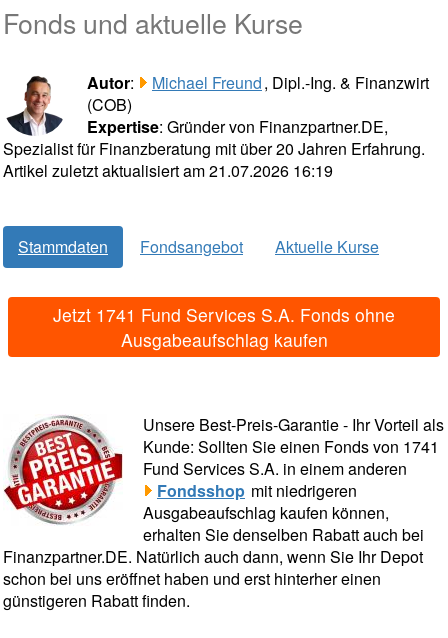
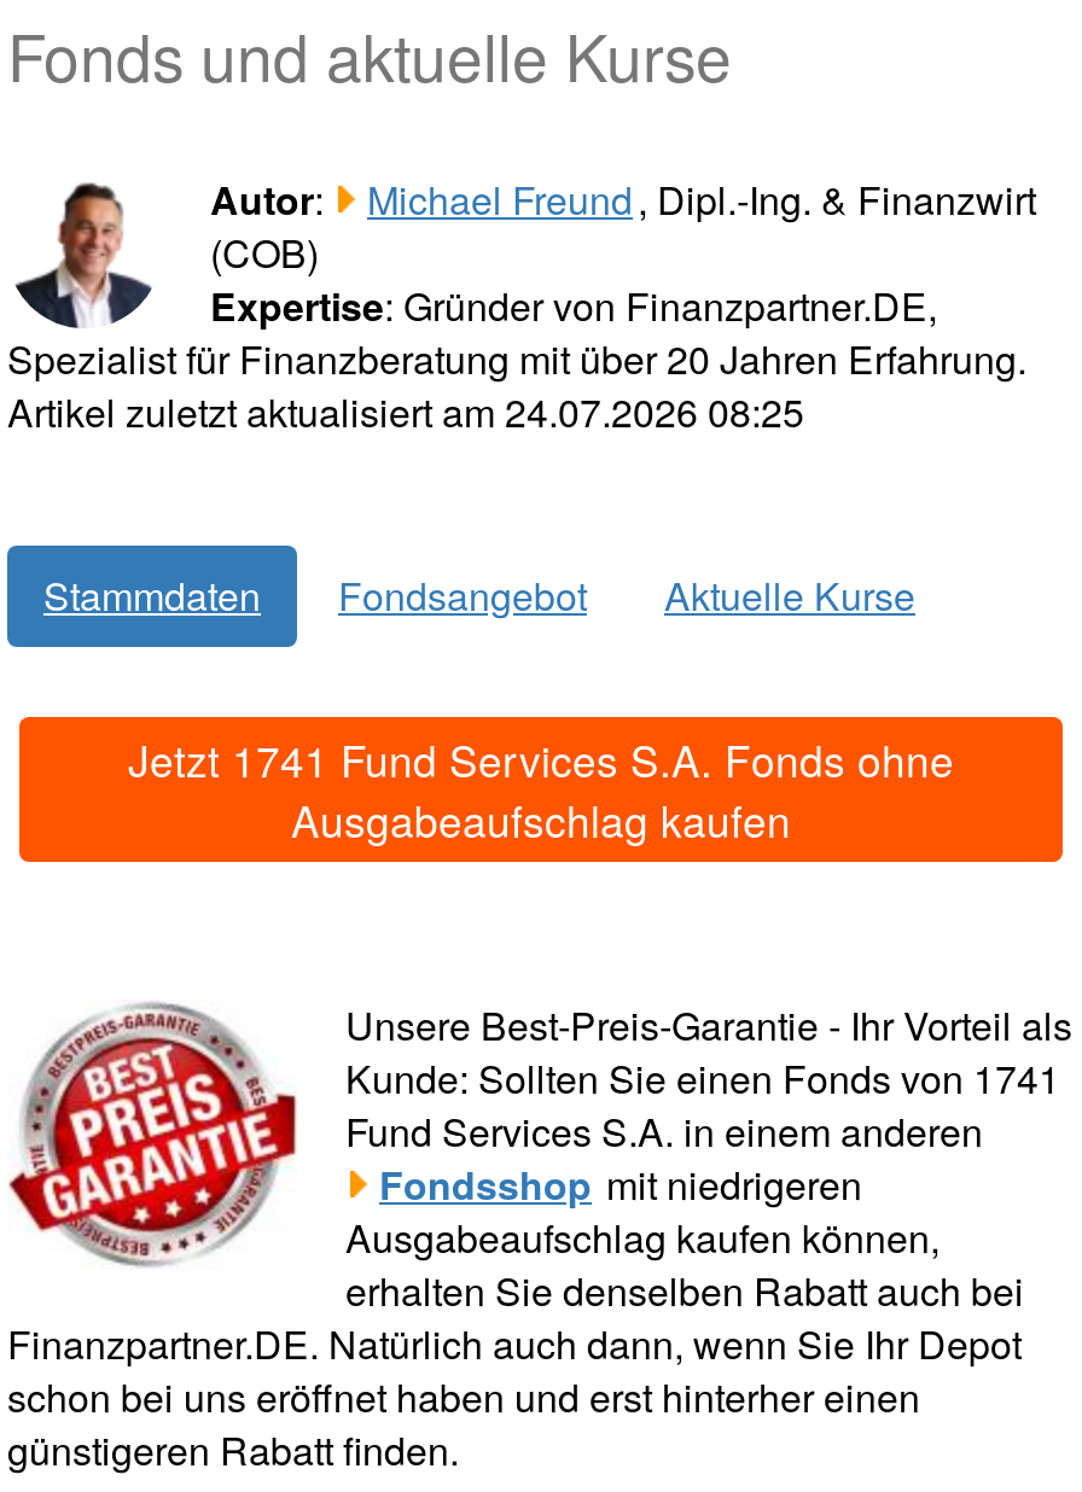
[3,159,333,182] Artikel zuletzt aktualisiert am 21.07.2026 16:19 -> [7,384,804,439] Artikel zuletzt aktualisiert am 24.07.2026 08:25

